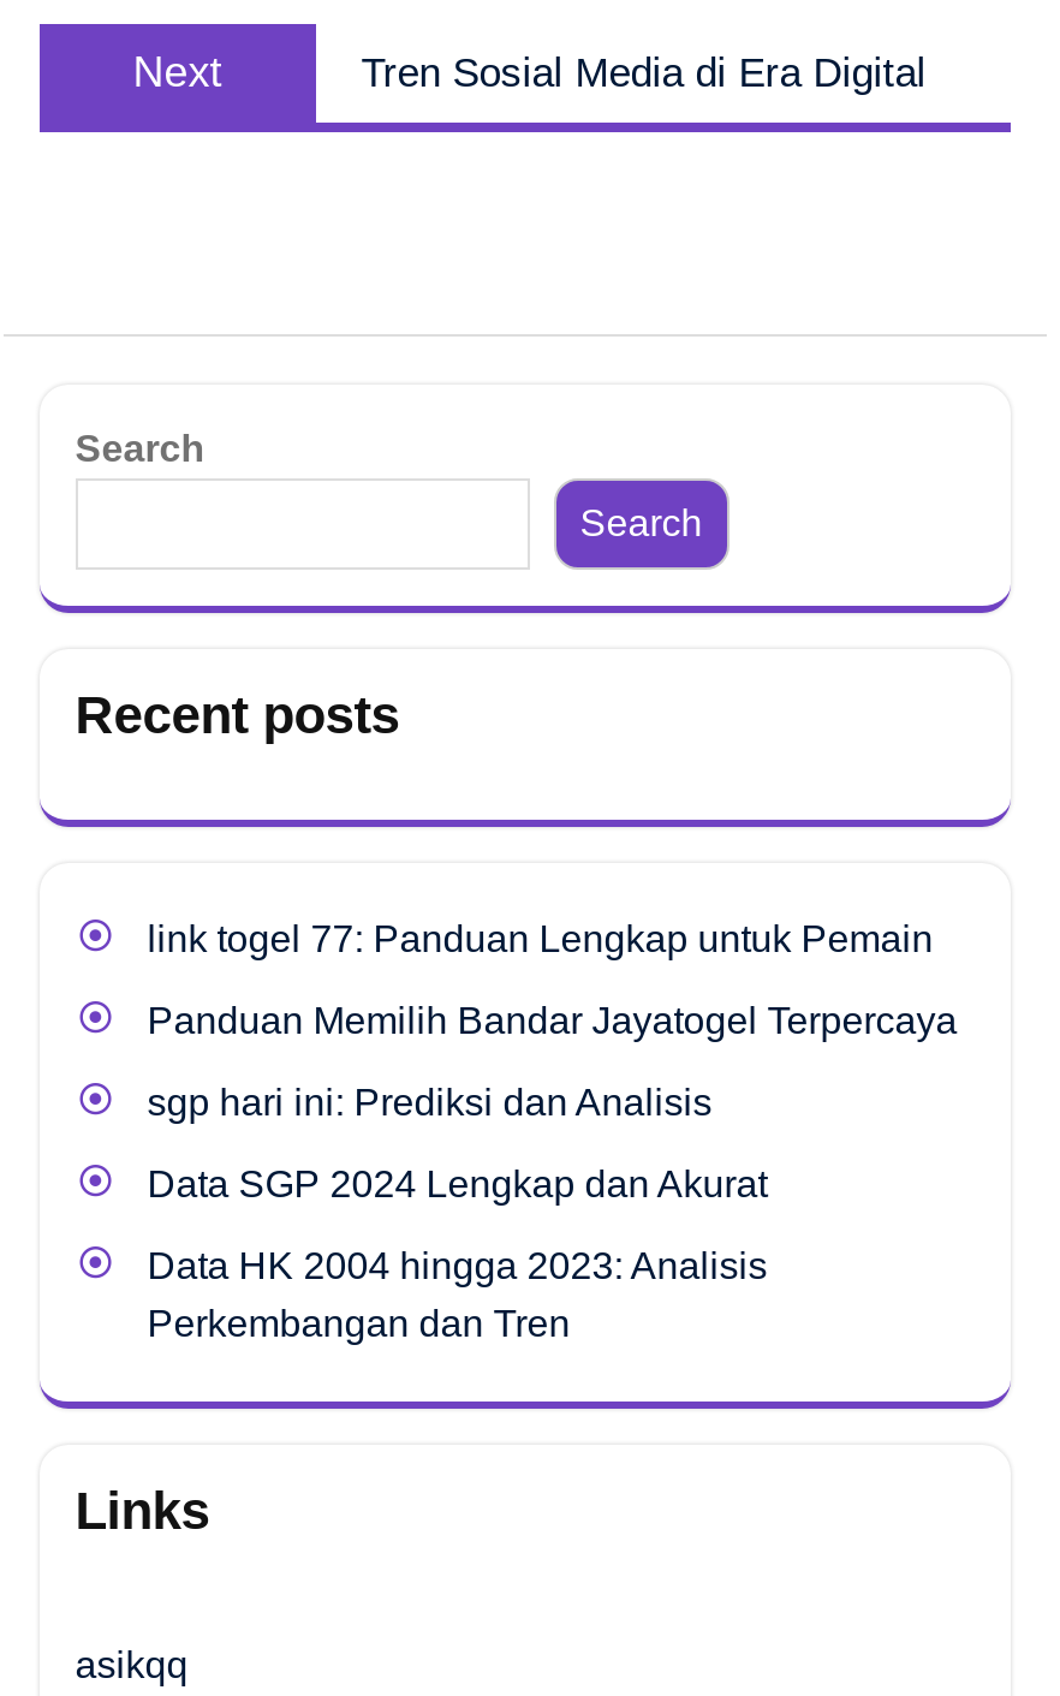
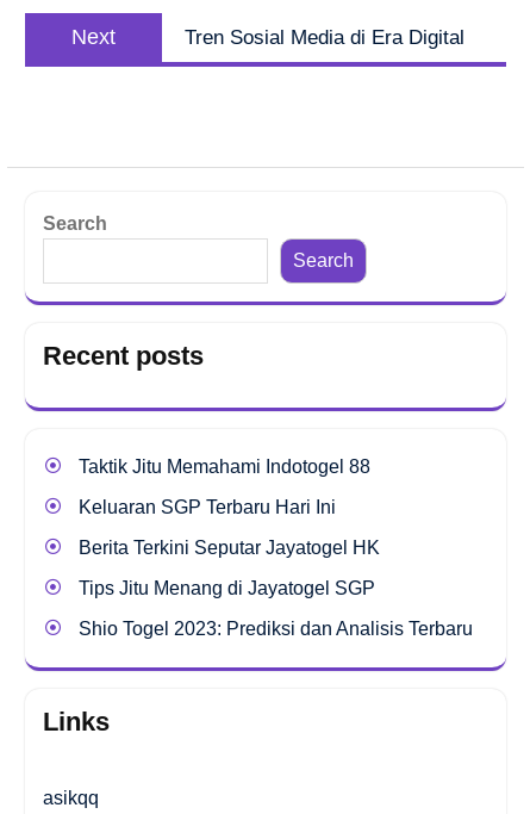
[147,918,933,959] link togel 77: Panduan Lengkap untuk Pemain -> [78,456,370,477] Taktik Jitu Memahami Indotogel 88
[147,1000,957,1041] Panduan Memilih Bandar Jayatogel Terpercaya -> [78,497,336,517] Keluaran SGP Terbaru Hari Ini
[147,1082,712,1123] sgp hari ini: Prediksi dan Analisis -> [78,538,380,558] Berita Terkini Seputar Jayatogel HK
[147,1164,767,1204] Data SGP 2024 Lengkap dan Akurat -> [78,578,375,598] Tips Jitu Menang di Jayatogel SGP
[147,1245,767,1344] Data HK 2004 hingga 2023: Analisis | Perkembangan dan Tren -> [78,619,472,639] Shio Togel 2023: Prediksi dan Analisis Terbaru

